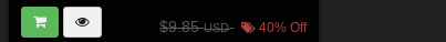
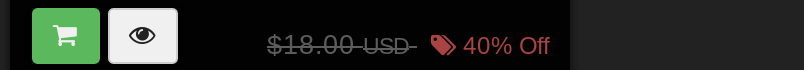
[160,19,307,36] $9.85USD 40% Off -> [267,31,549,61] $18.00USD 40% Off

